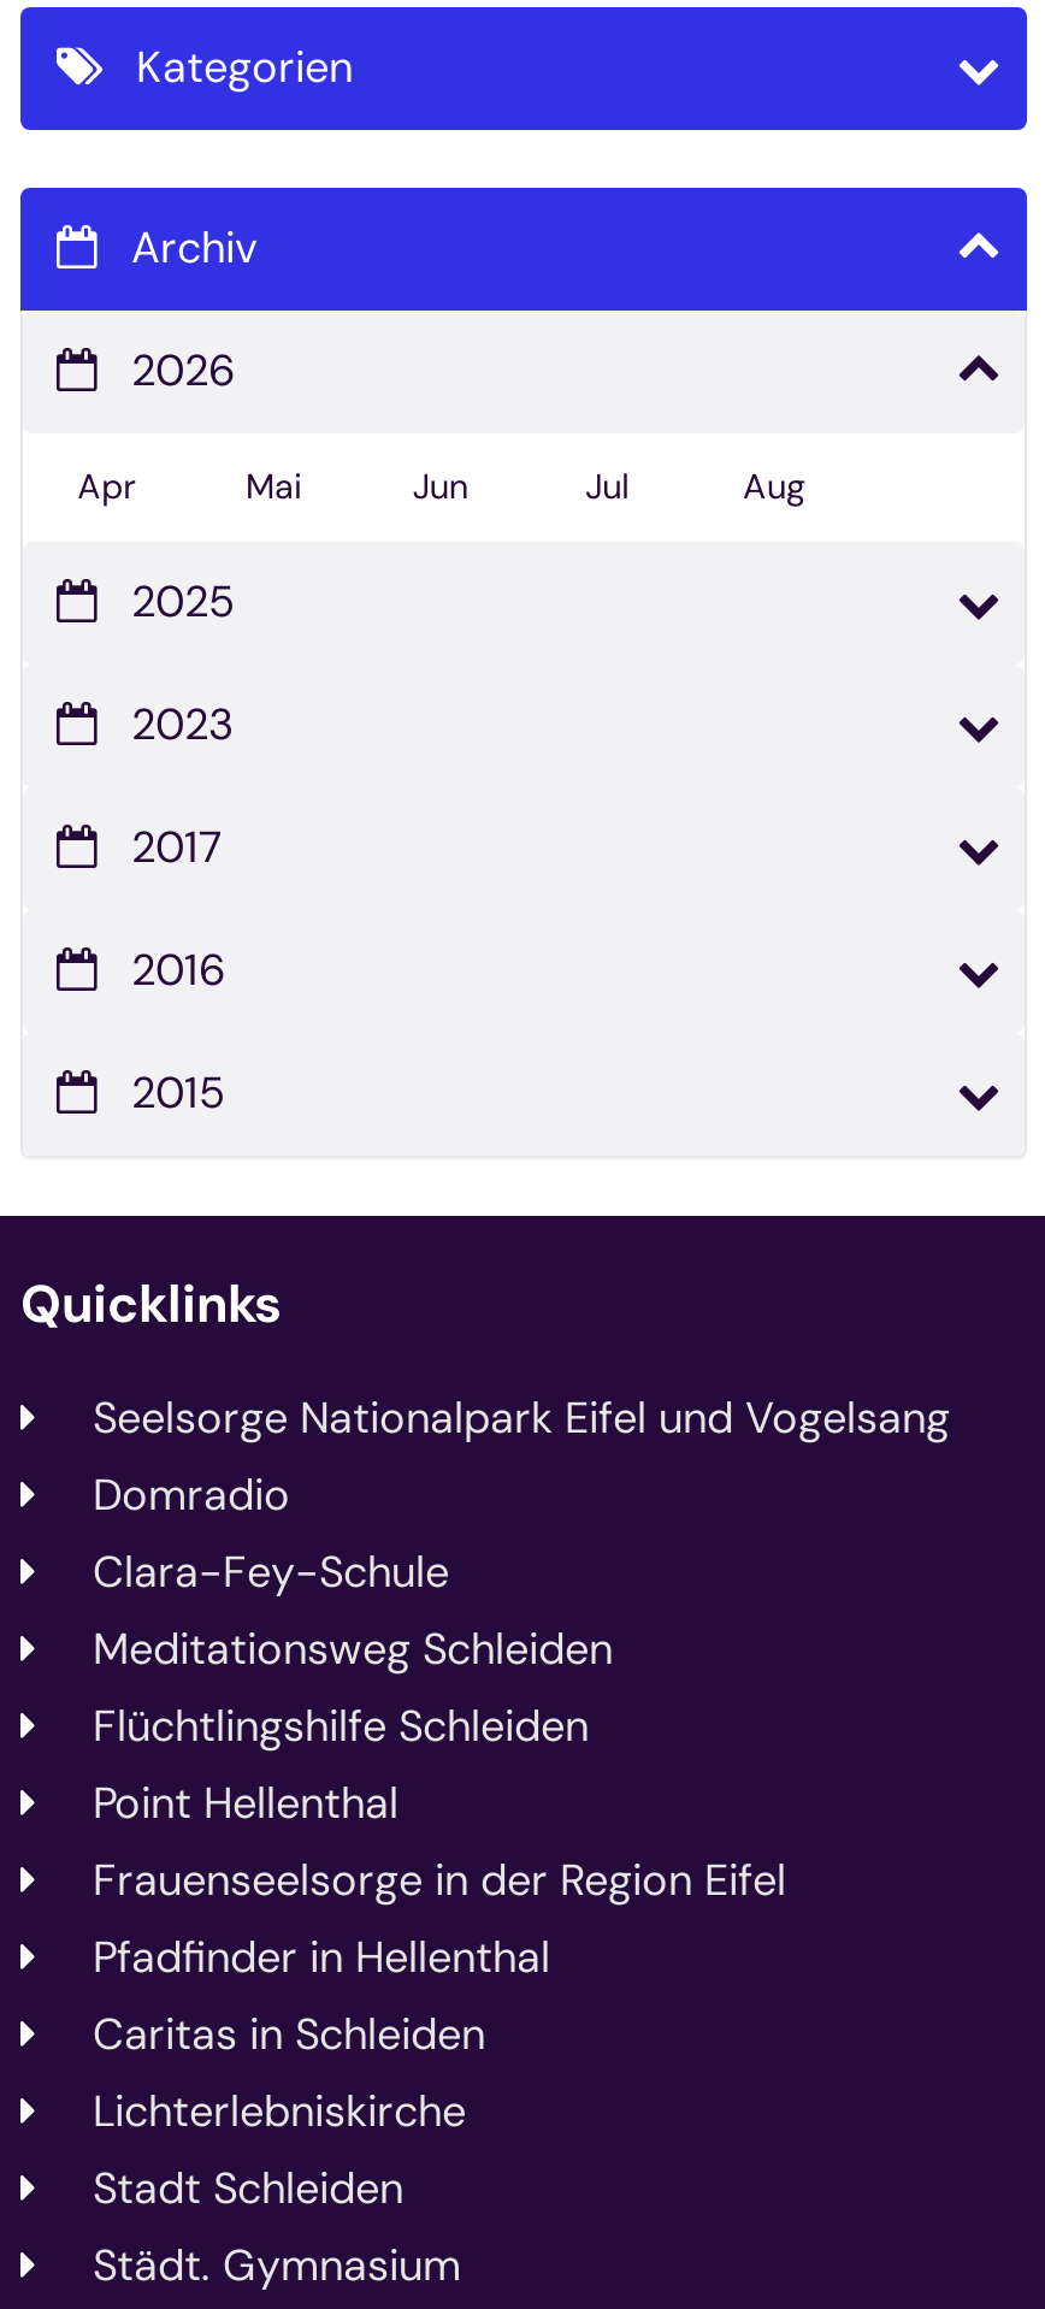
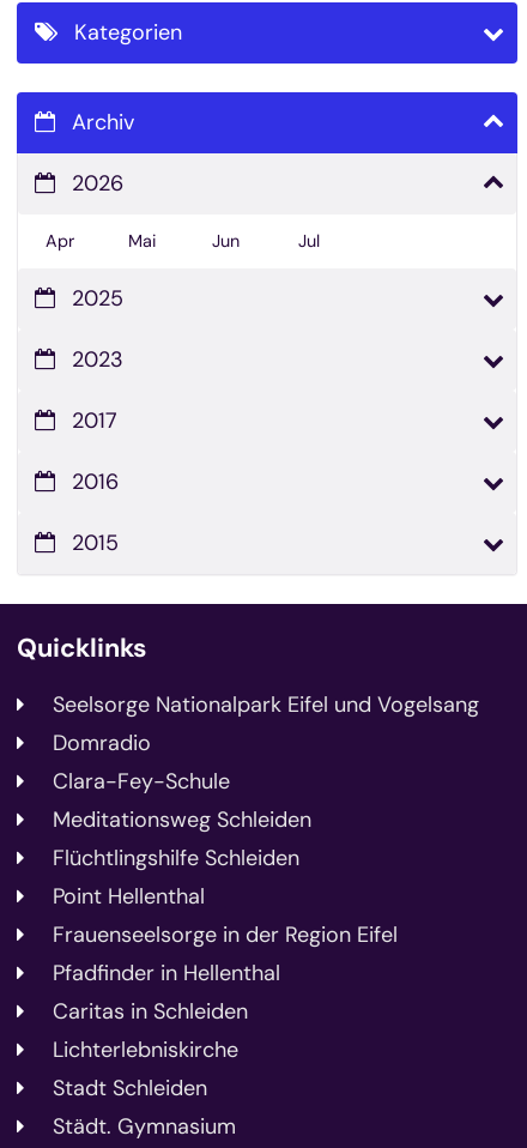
[743,466,805,509] Aug -> none

